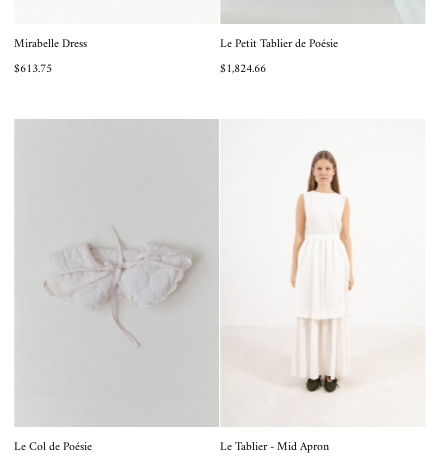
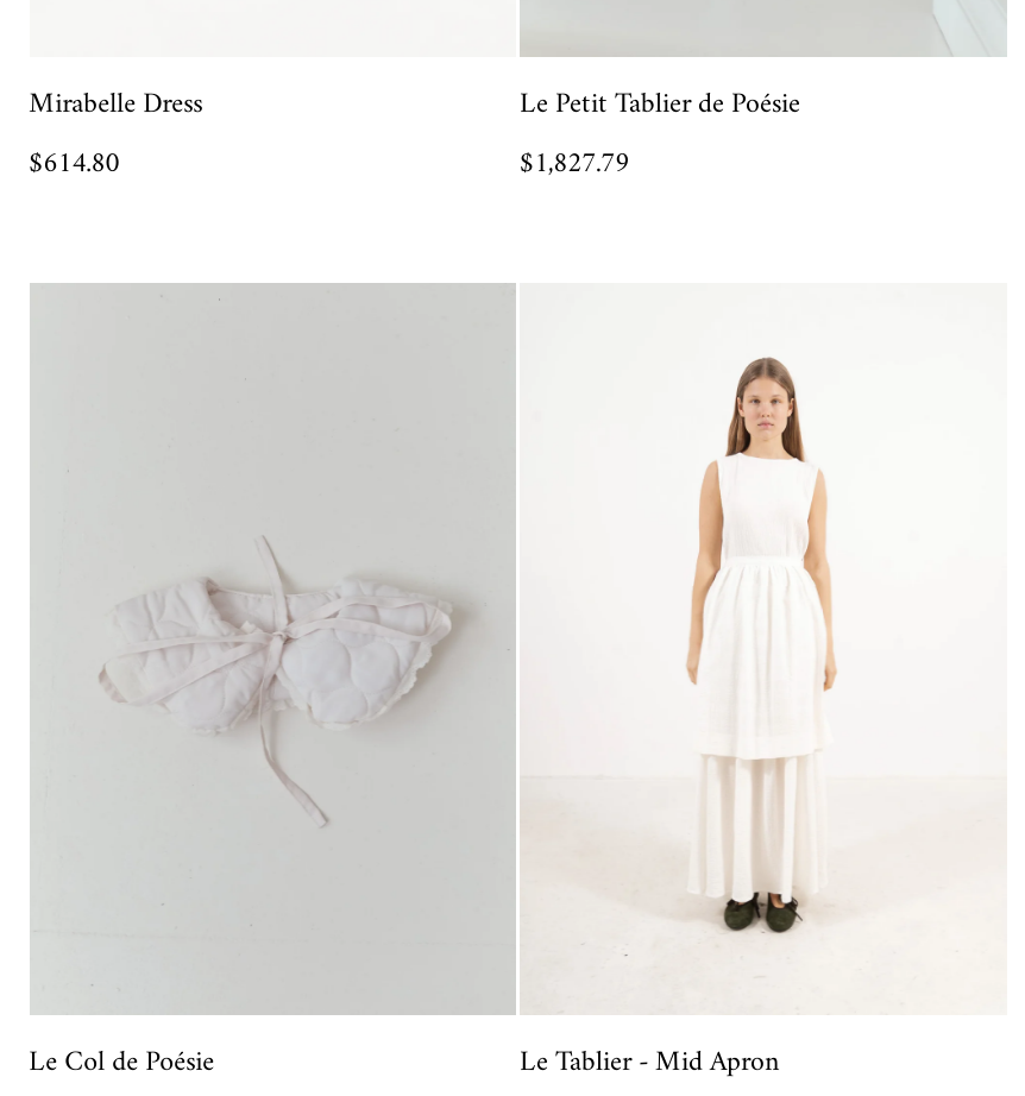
[14,59,52,80] $613.75 -> [29,139,119,189] $614.80
[220,59,266,80] $1,824.66 -> [519,139,629,189] $1,827.79

